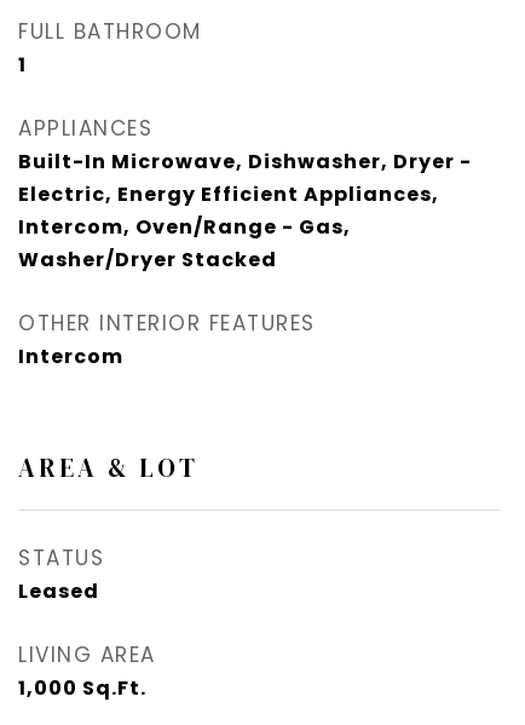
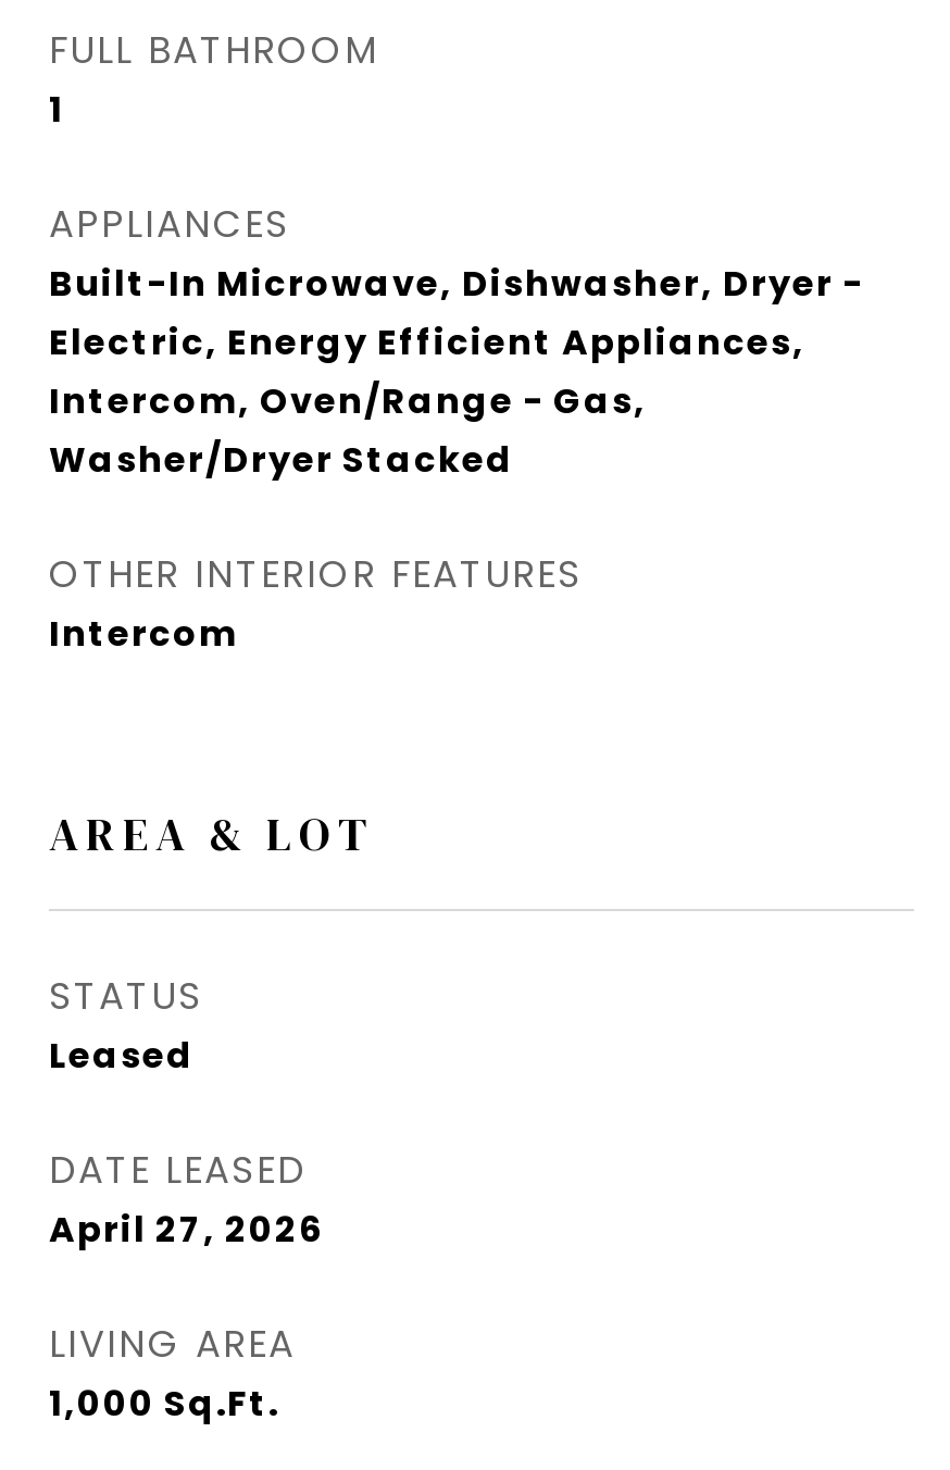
none -> [49,1145,325,1256] DATE LEASED | April 27, 2026

